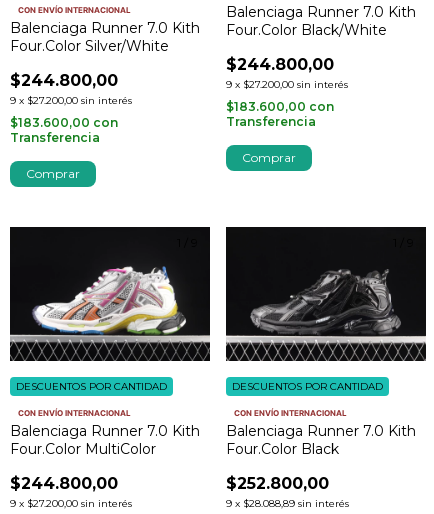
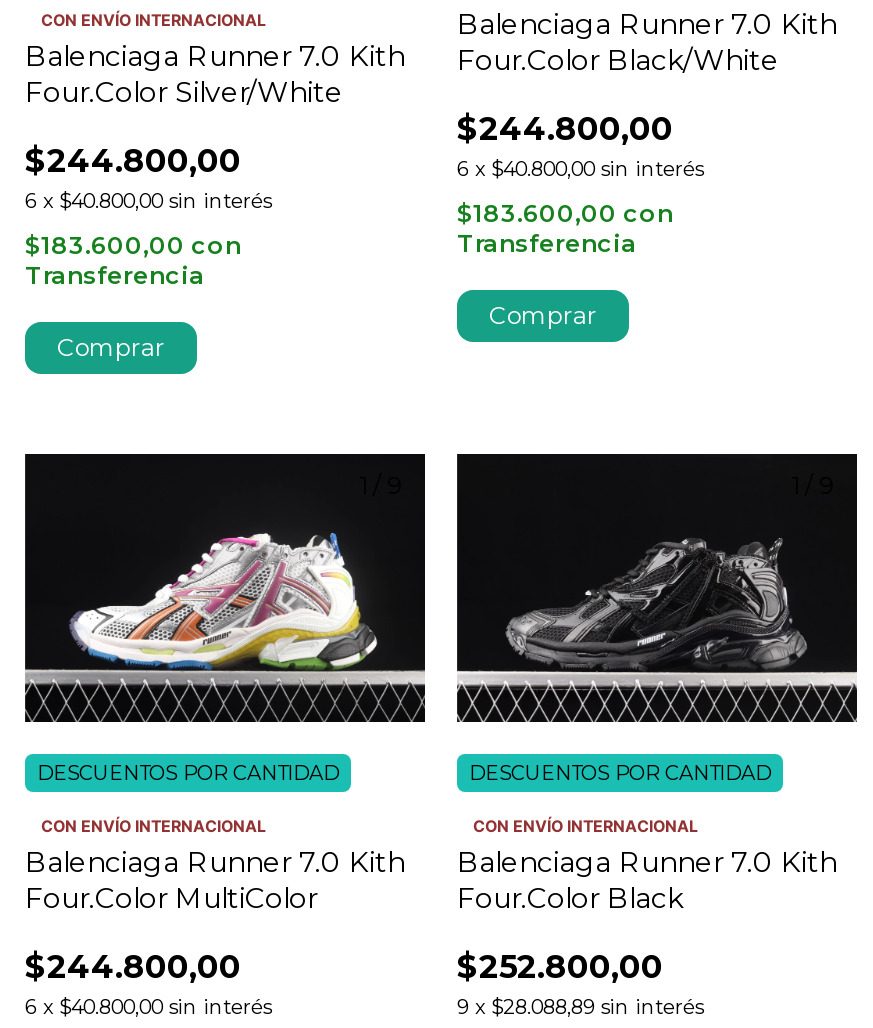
[226,78,348,91] 9 x $27.200,00 sin interés -> [457,155,703,181] 6 x $40.800,00 sin interés
[10,94,132,107] 9 x $27.200,00 sin interés -> [25,189,271,215] 6 x $40.800,00 sin interés
[10,497,132,510] 9 x $27.200,00 sin interés -> [25,993,271,1019] 6 x $40.800,00 sin interés

